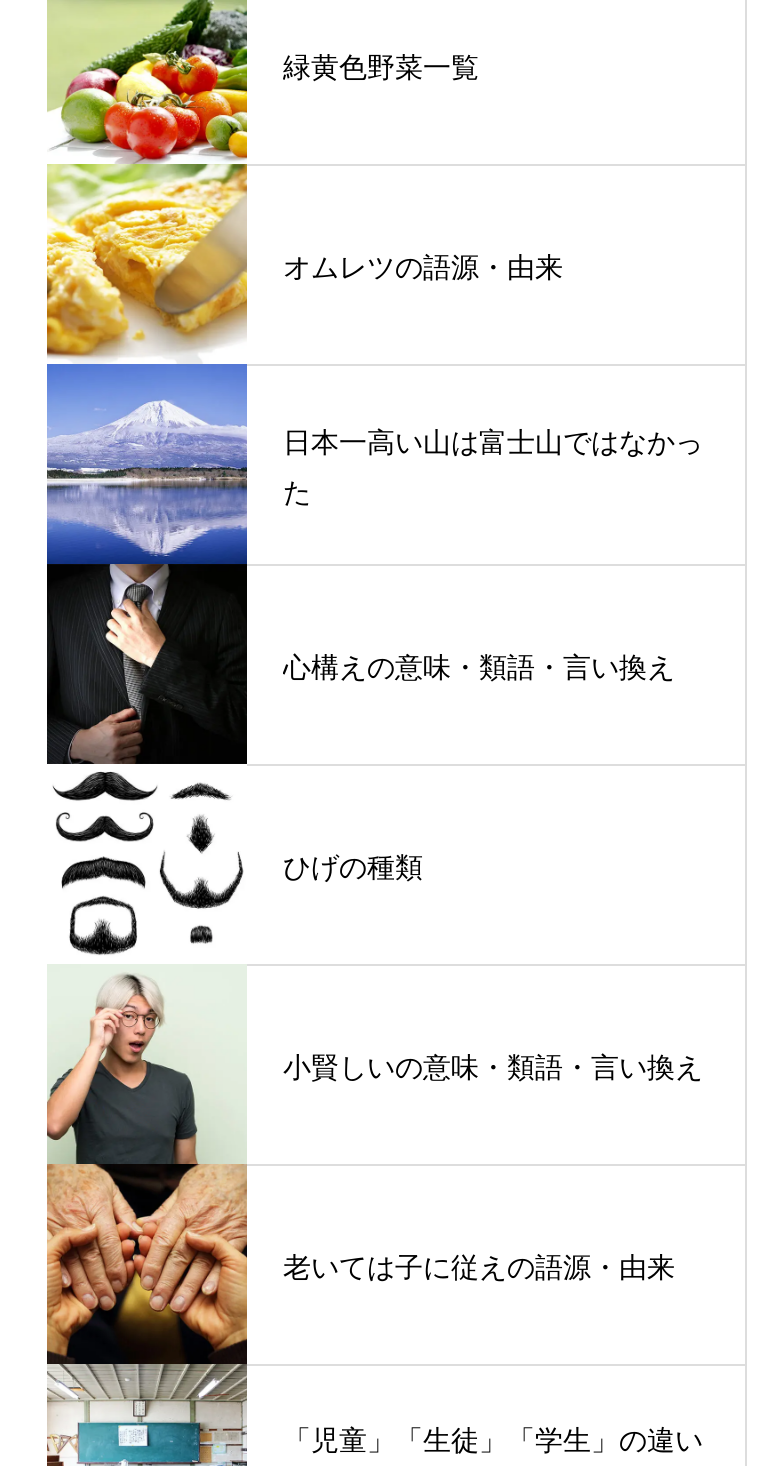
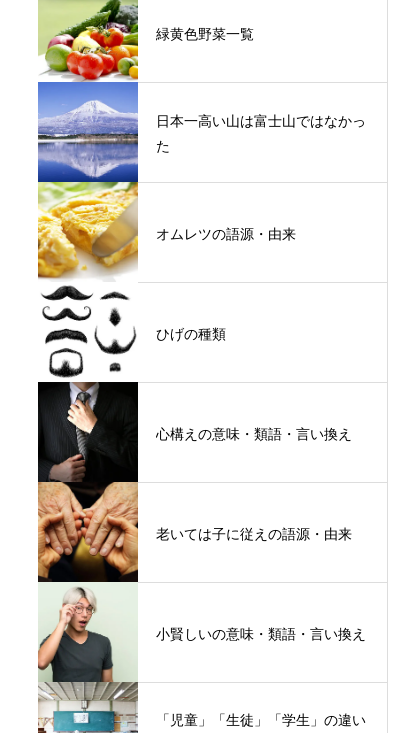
moved [45,162,563,364] -> [37,181,296,282]: [image] | オムレツの語源・由来
moved [283,425,703,507] -> [156,112,366,153]: 日本一高い山は富士山ではなかっ | た
moved [45,562,675,766] -> [37,381,352,483]: [image] | 心構えの意味・類語・言い換え
moved [283,850,423,882] -> [156,325,226,341]: ひげの種類
moved [45,964,703,1166] -> [38,582,366,683]: [image] | 小賢しいの意味・類語・言い換え
moved [283,1250,675,1282] -> [156,525,352,541]: 老いては子に従えの語源・由来

